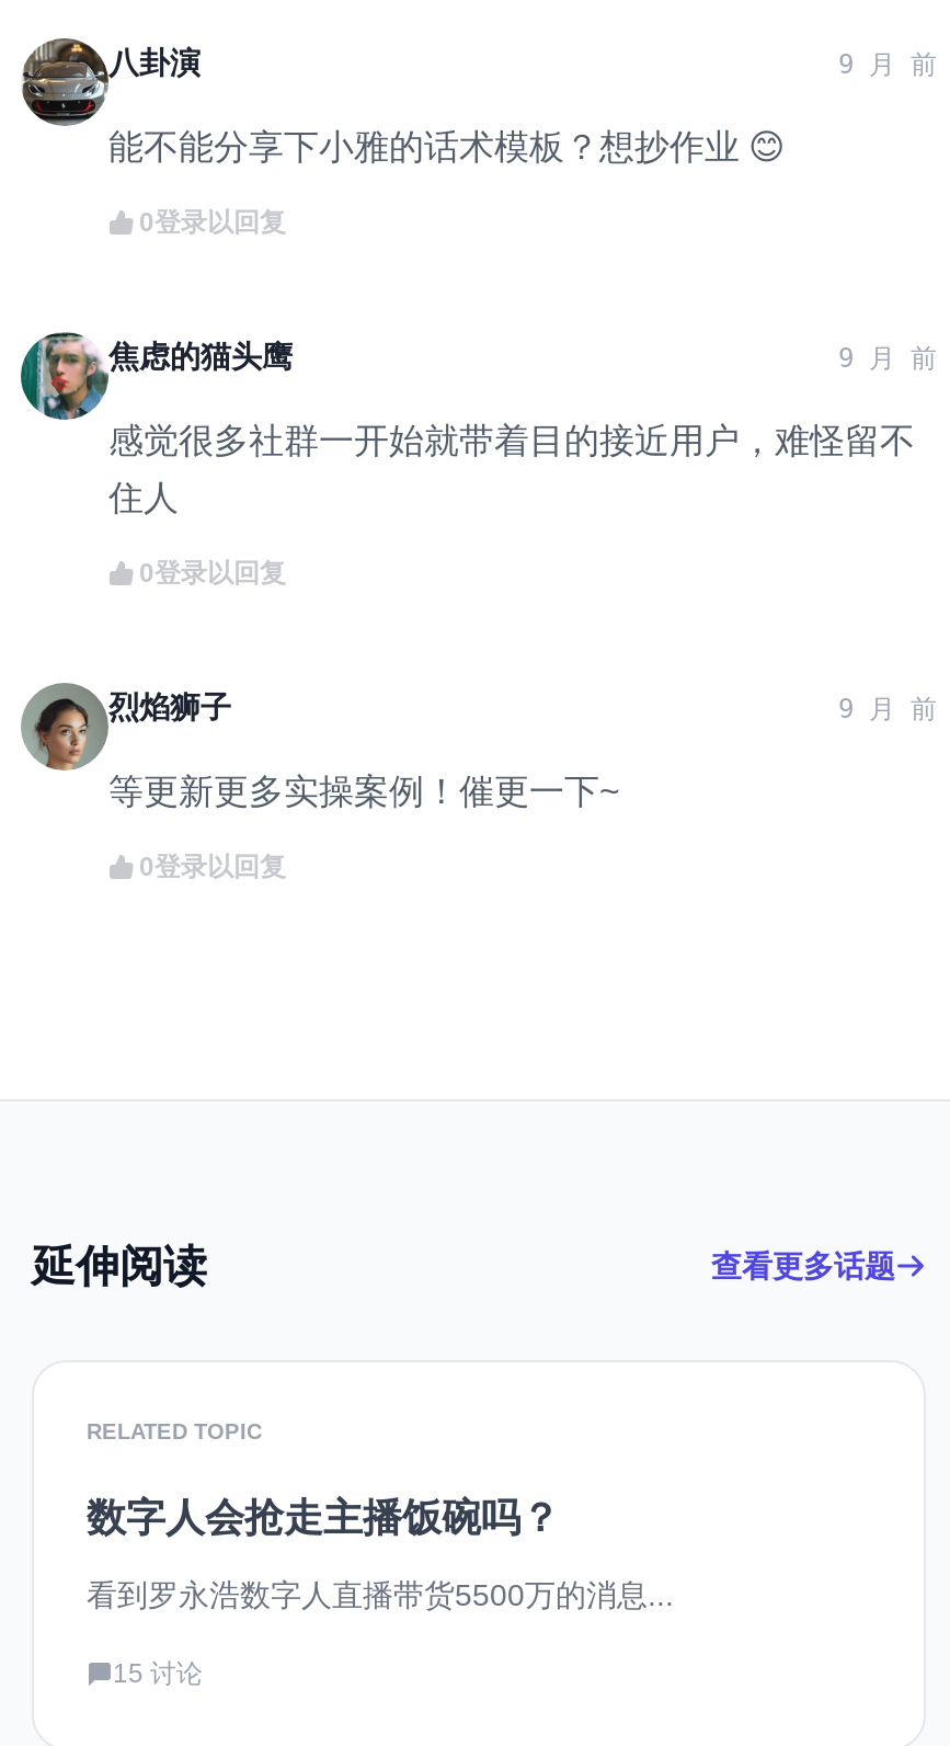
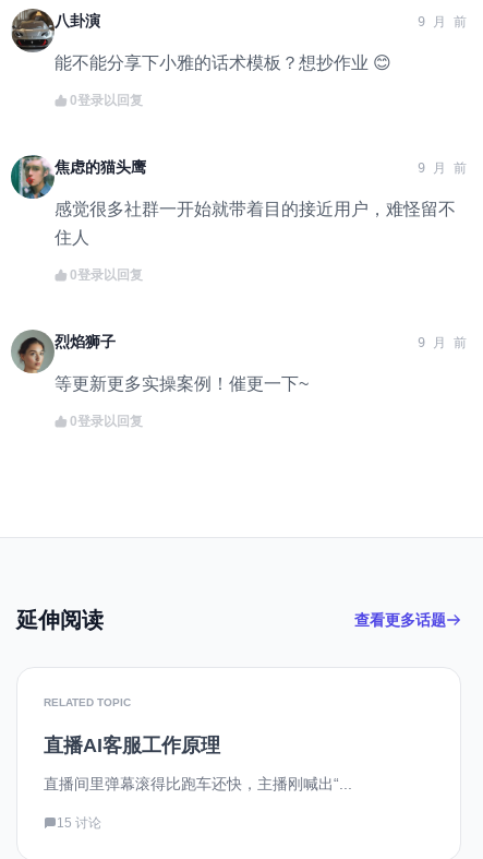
[87,1495,560,1539] 数字人会抢走主播饭碗吗？ -> [44,734,220,756] 直播AI客服工作原理
[87,1576,674,1611] 看到罗永浩数字人直播带货5500万的消息... -> [44,775,352,792] 直播间里弹幕滚得比跑车还快，主播刚喊出“...

